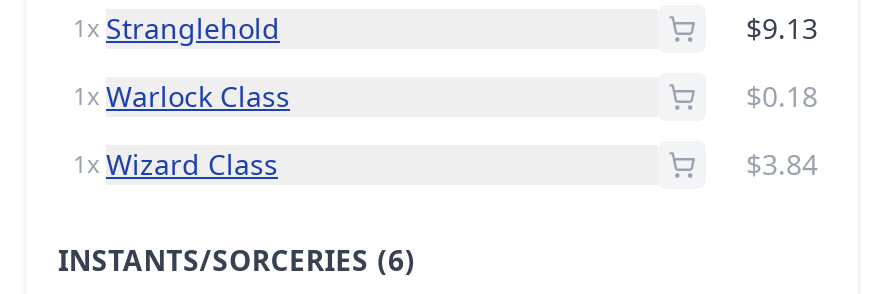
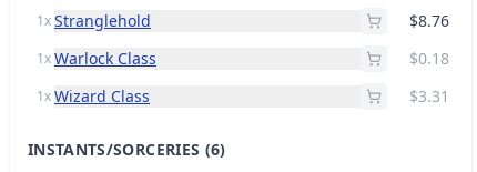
[746,9,818,47] $9.13 -> [409,10,449,31] $8.76
[746,145,818,183] $3.84 -> [409,85,449,107] $3.31

